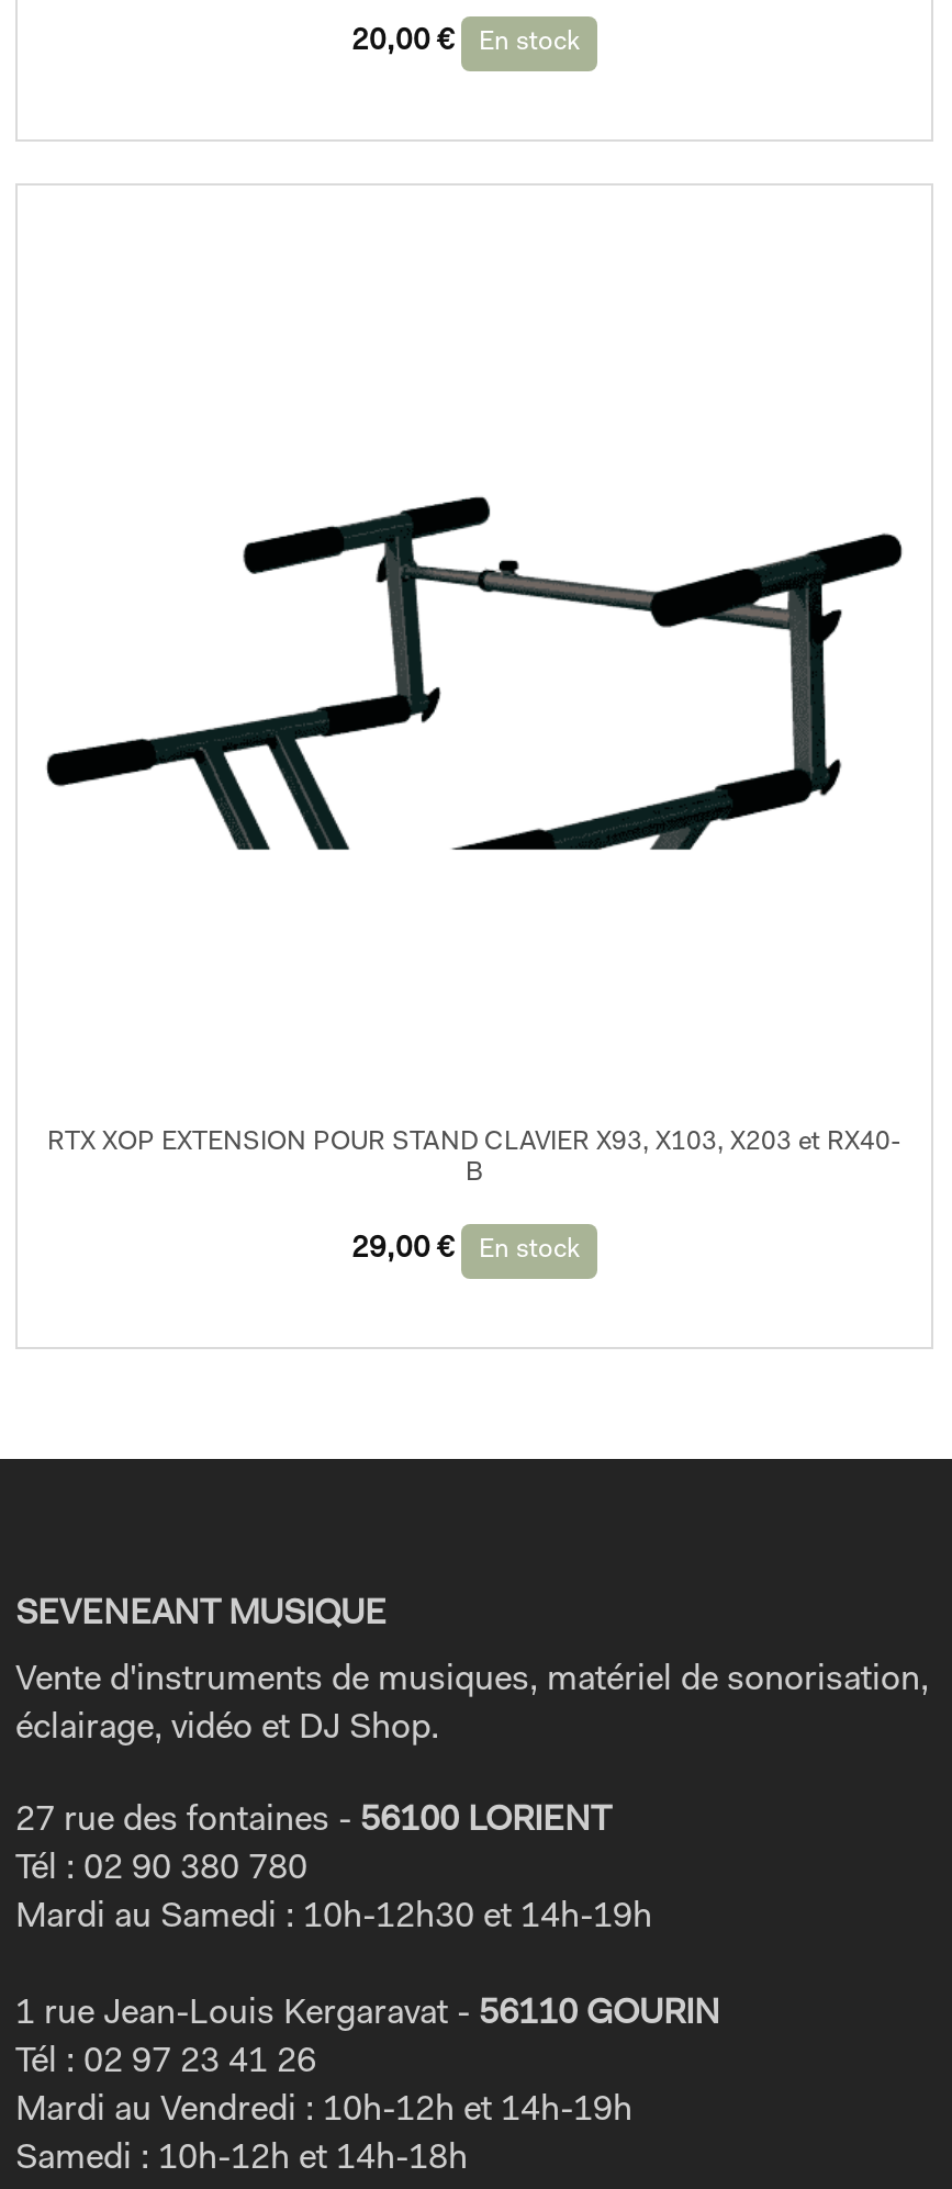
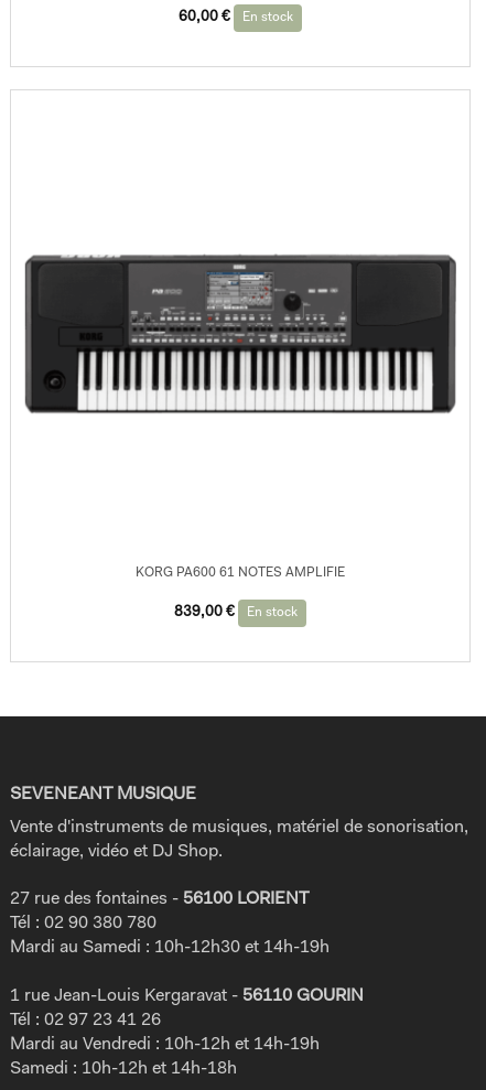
[351,27,580,56] 20,00 € En stock -> [179,10,293,25] 60,00 € En stock
[46,494,905,852] [image] -> [24,246,457,414] [image]
[47,1129,901,1186] RTX XOP EXTENSION POUR STAND CLAVIER X93, X103, X203 et RX40- | B -> [136,567,345,580] KORG PA600 61 NOTES AMPLIFIE
[351,1235,580,1264] 29,00 € En stock -> [174,605,298,619] 839,00 € En stock

